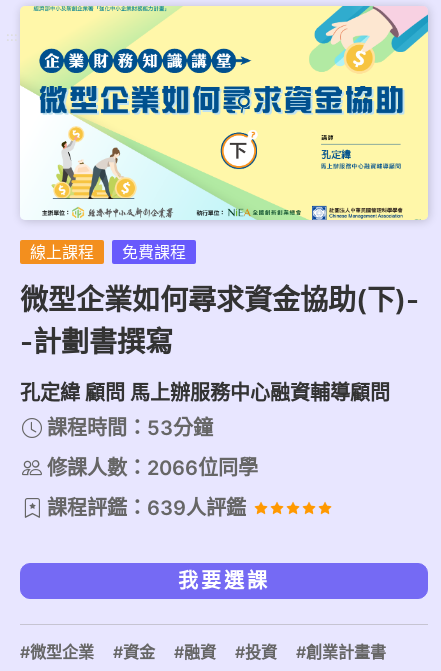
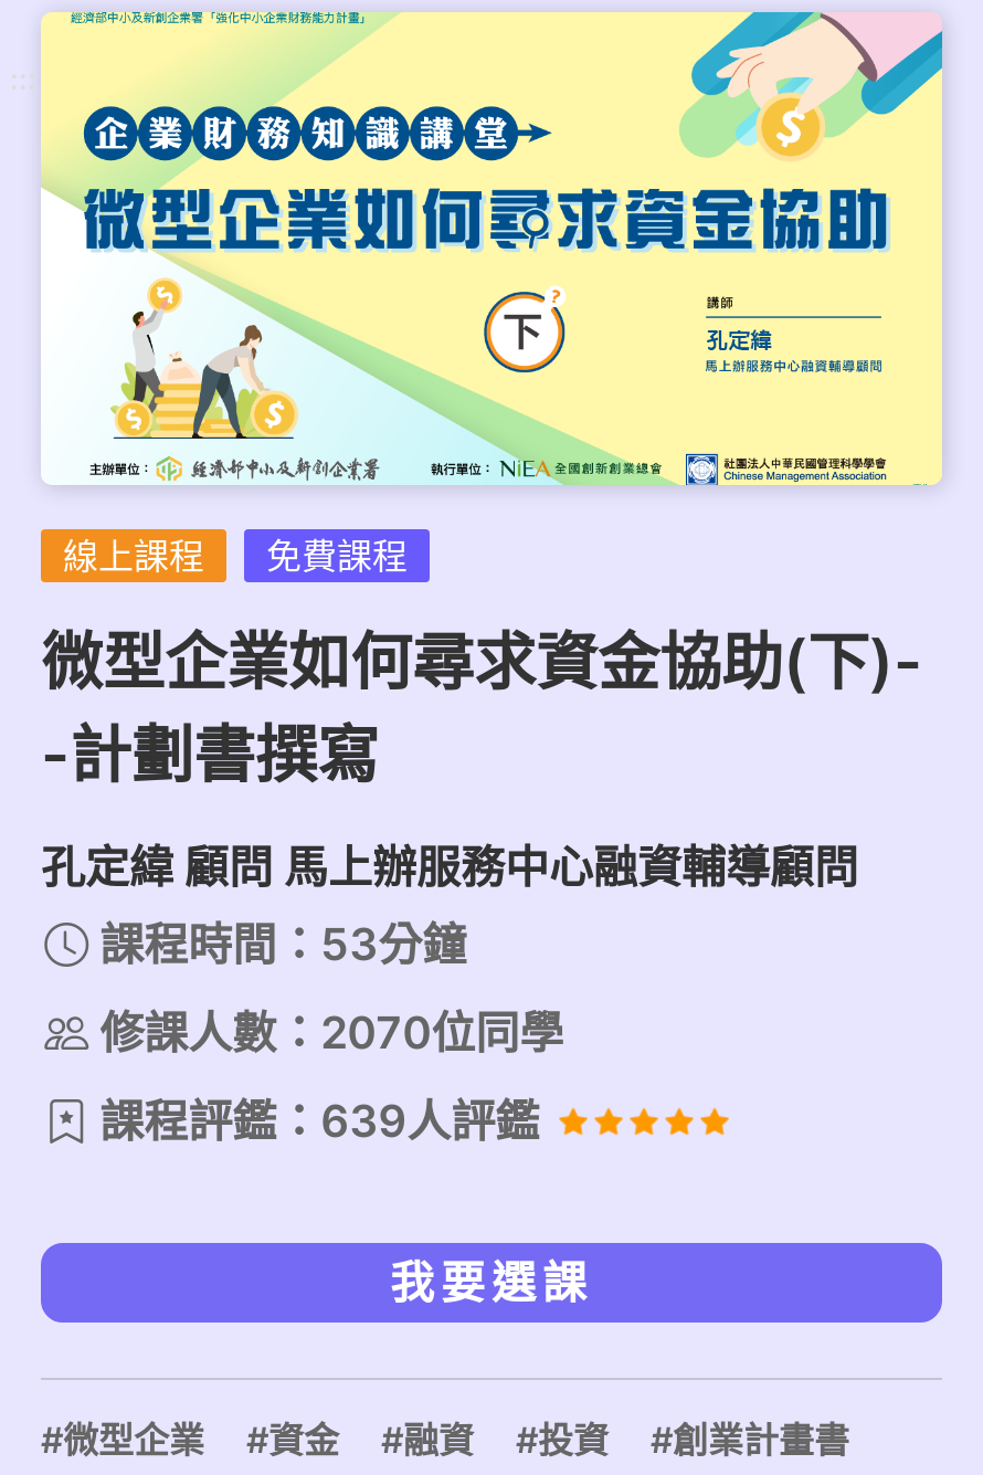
[47,456,258,480] 修課人數：2066位同學 -> [100,1007,564,1060] 修課人數：2070位同學

